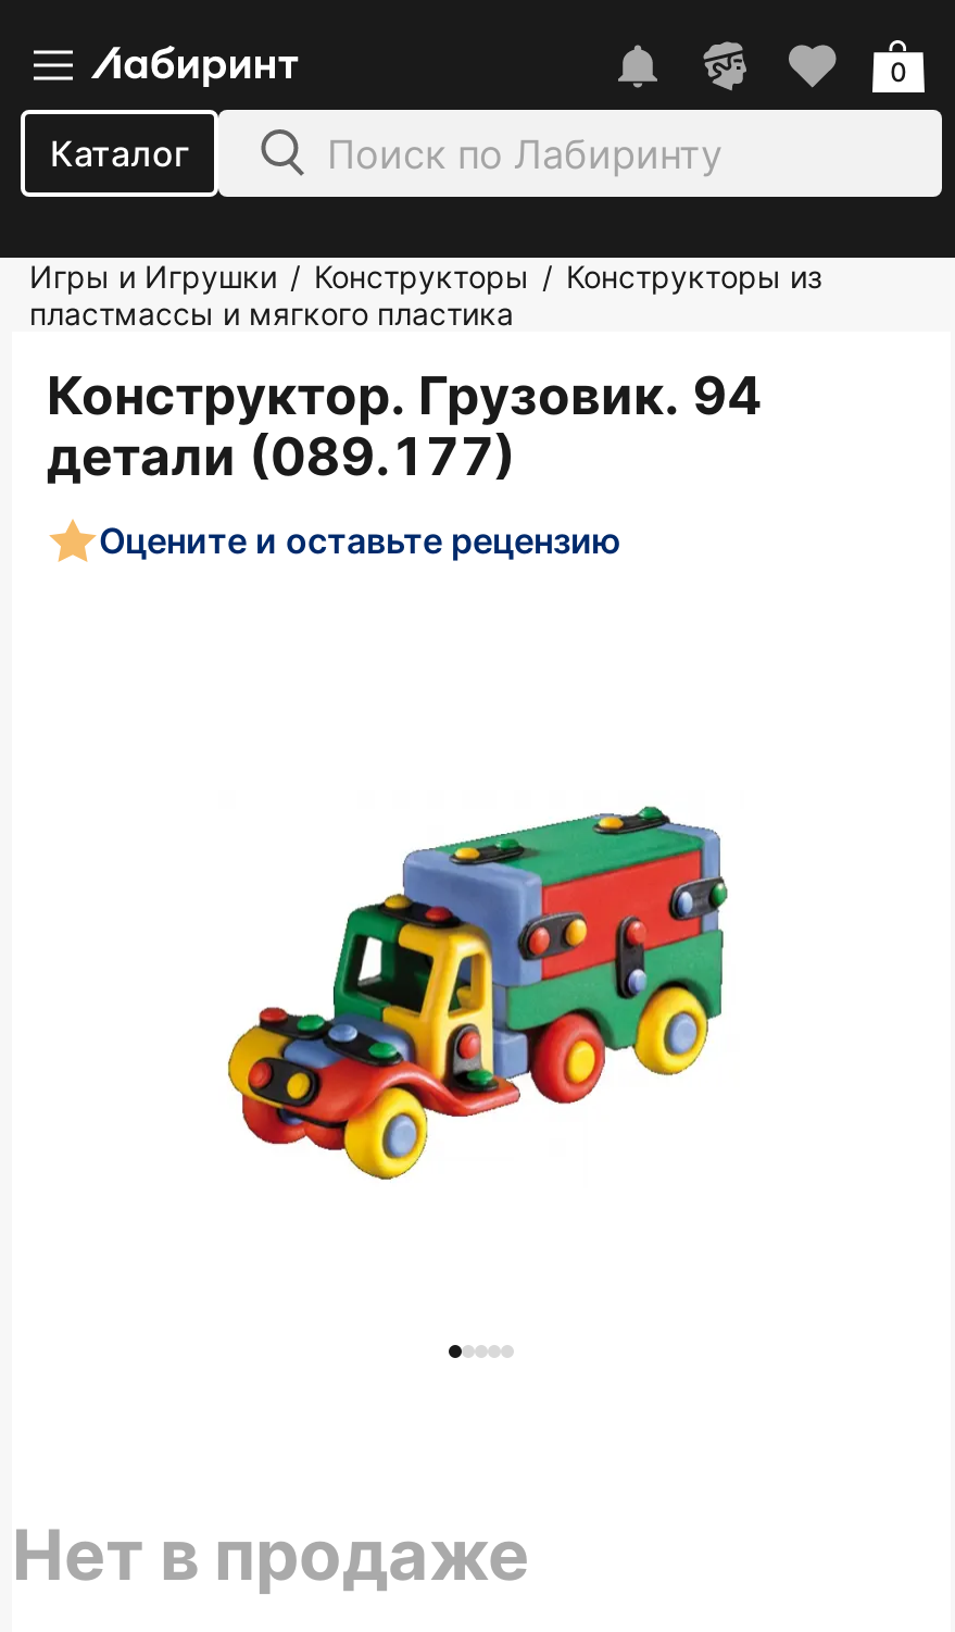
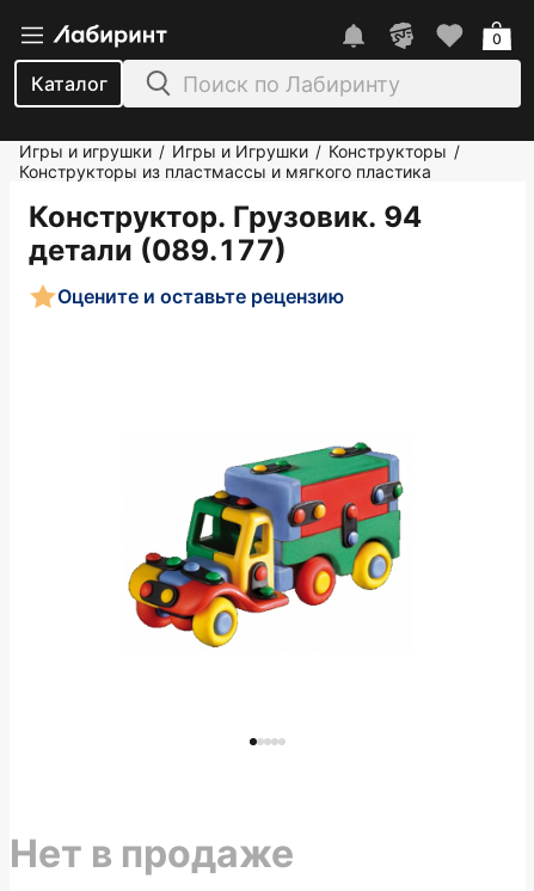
[29,258,822,332] Игры и Игрушки / Конструкторы / Конструкторы из | пластмассы и мягкого пластика -> [19,141,460,182] Игры и игрушки / Игры и Игрушки / Конструкторы / | Конструкторы из пластмассы и мягкого пластика

